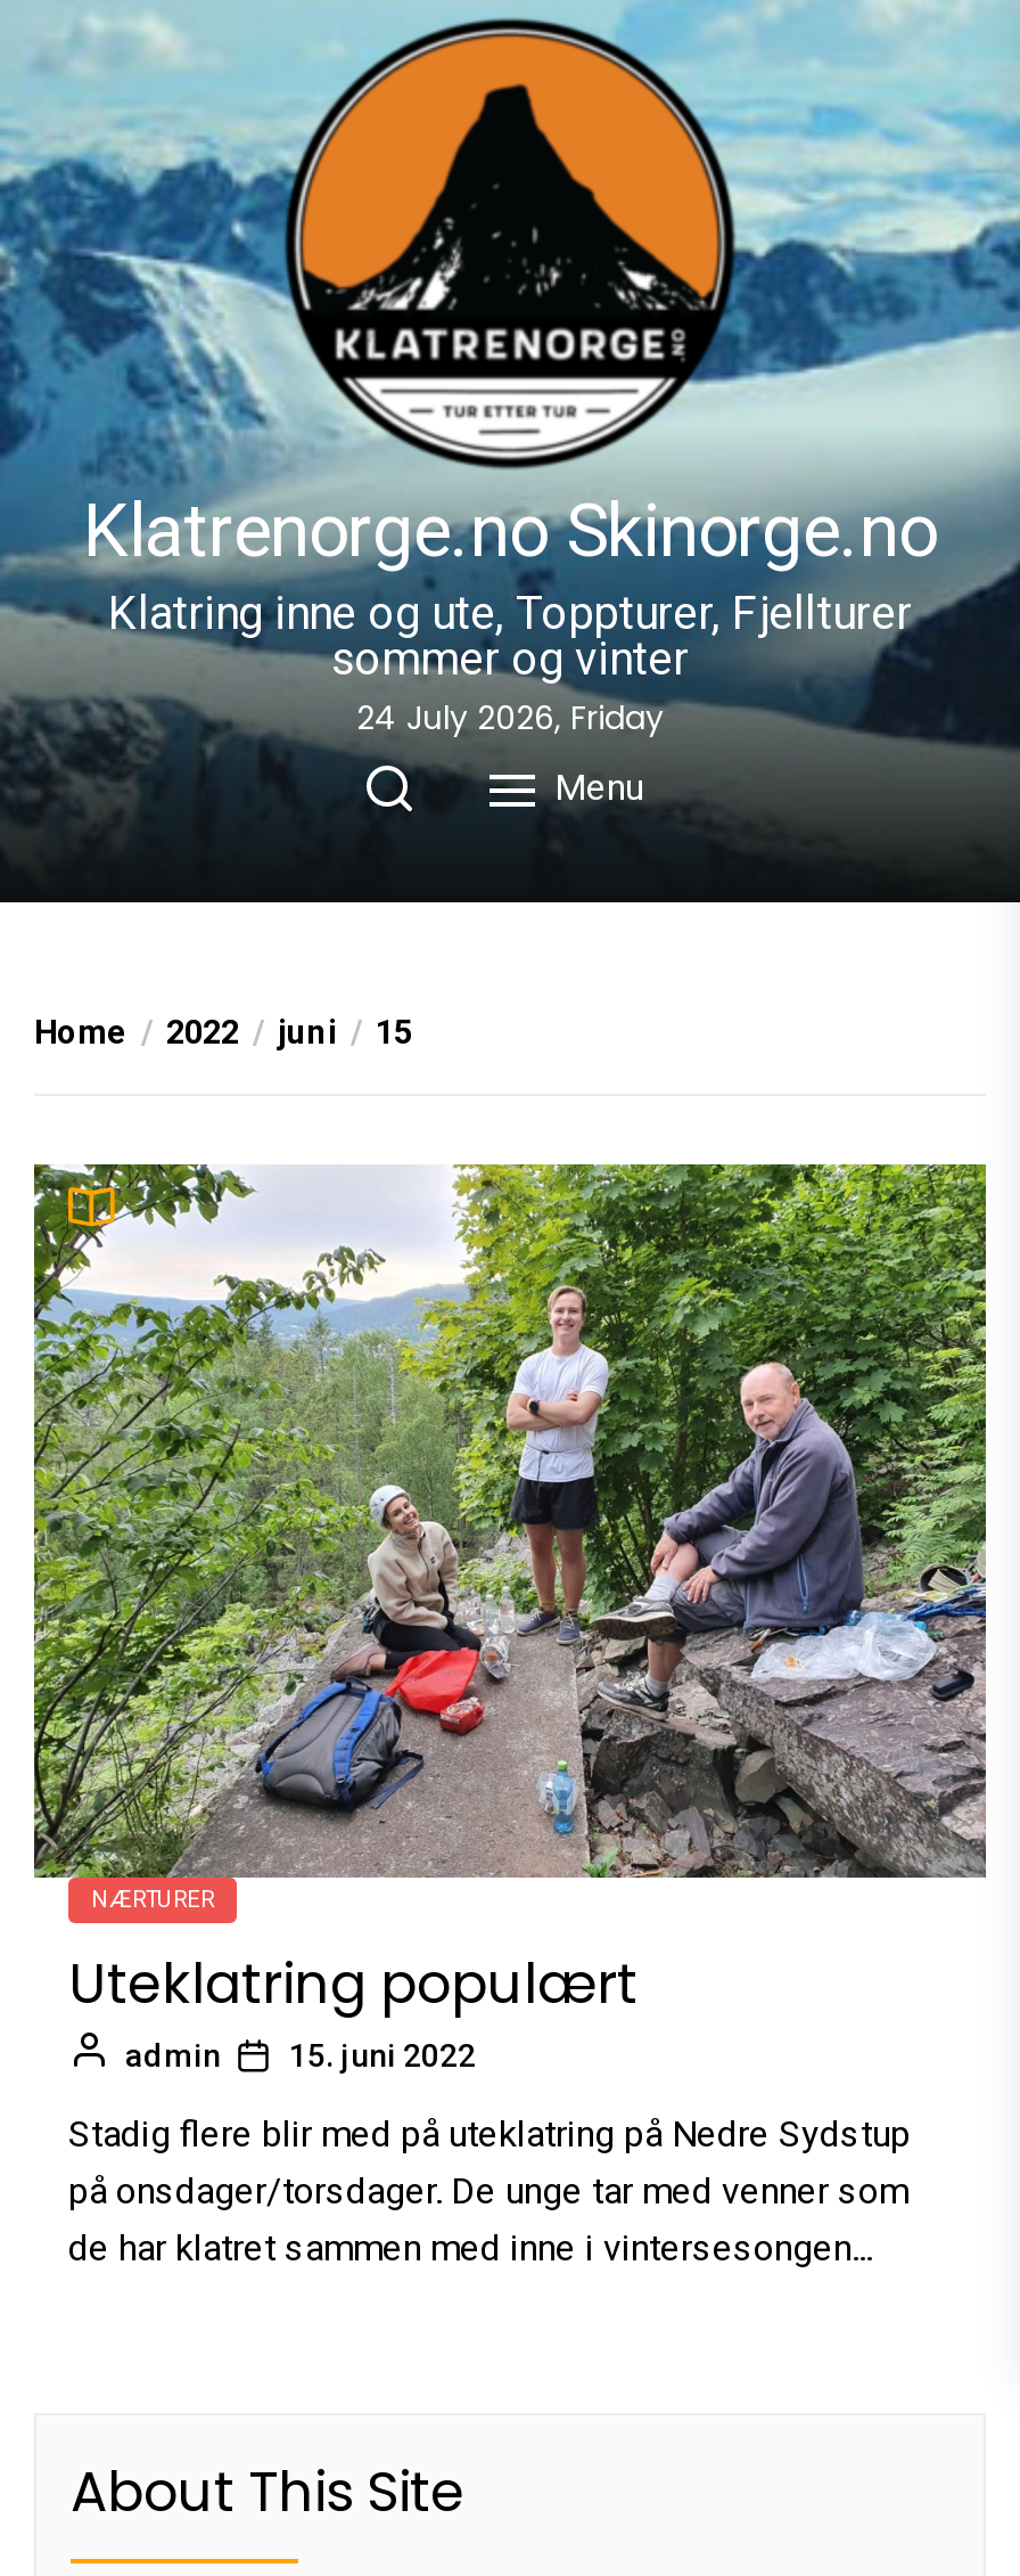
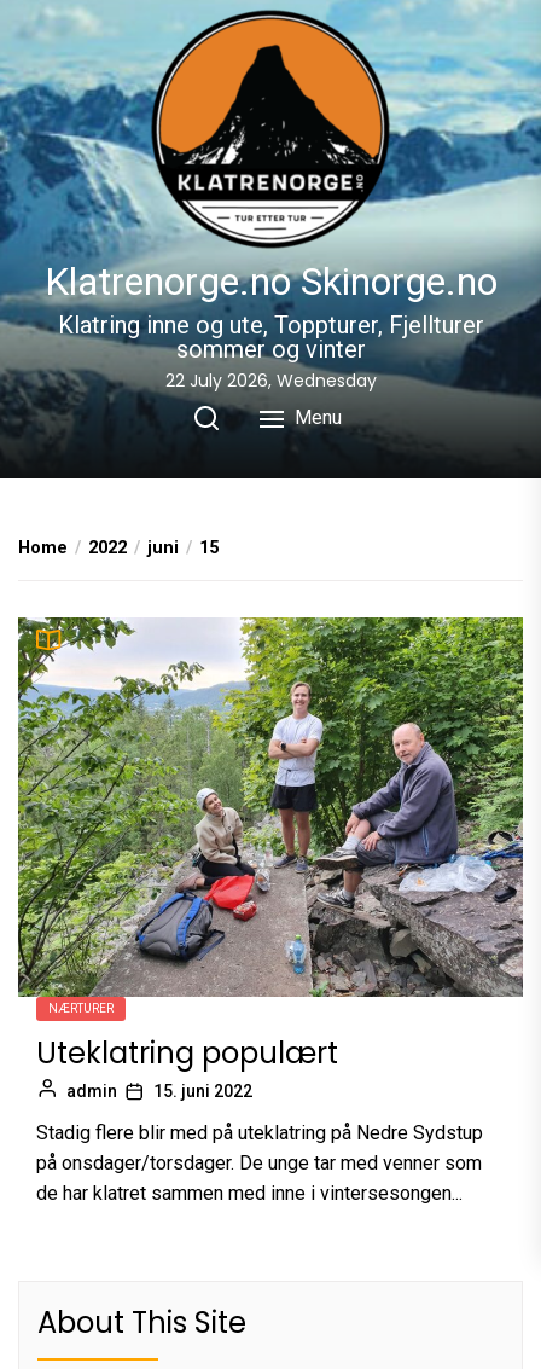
[356,695,664,741] 24 July 2026, Friday -> [165,369,376,393] 22 July 2026, Wednesday

